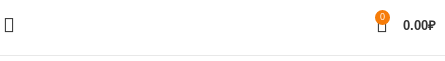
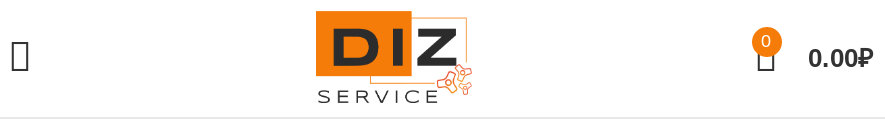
none -> [314,9,472,105] [image]

